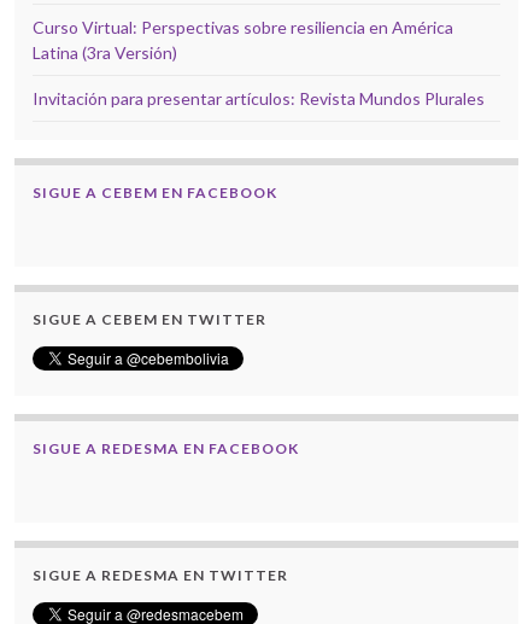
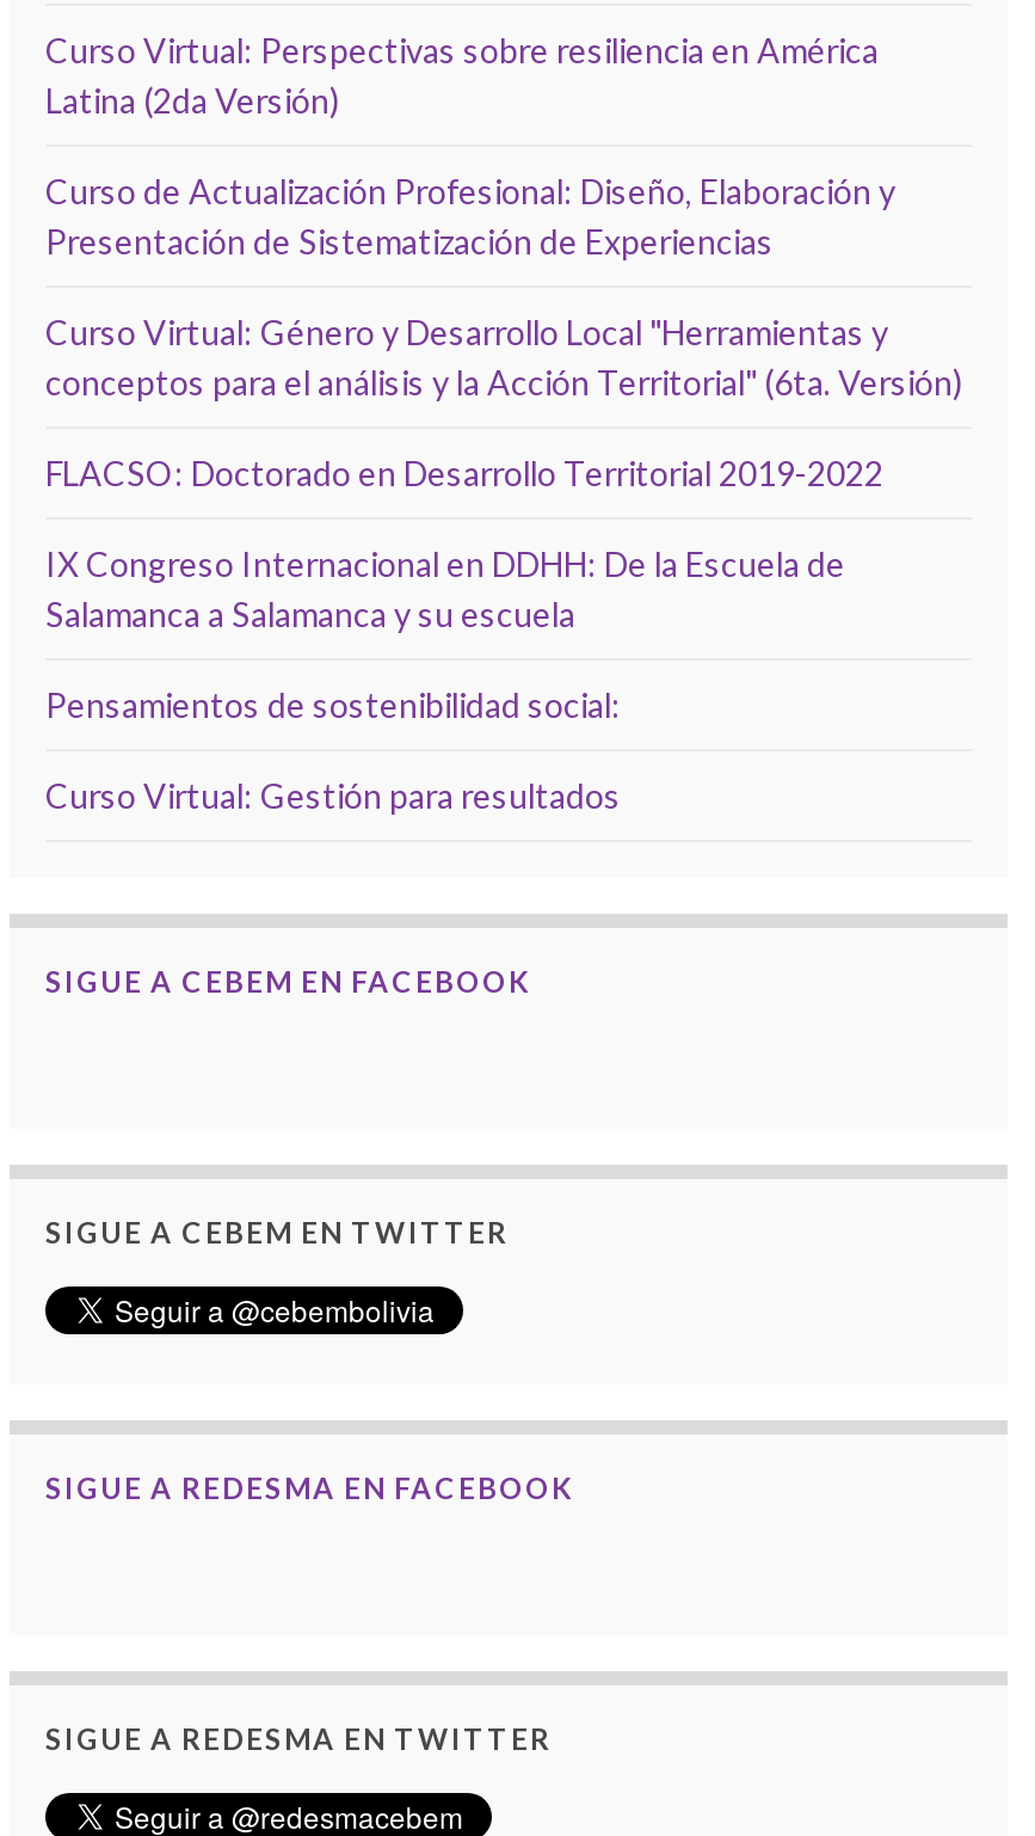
[33,42,485,108] Latina (3ra Versión) | Invitación para presentar artículos: Revista Mundos Plurales -> [45,79,962,815] Latina (2da Versión) | Curso de Actualización Profesional: Diseño, Elaboración y | Presentación de Sistematización de Experiencias | Curso Virtual: Género y Desarrollo Local "Herramientas y | conceptos para el análisis y la Acción Territorial" (6ta. Versión) | FLACSO: Doctorado en Desarrollo Territorial 2019-2022 | IX Congreso Internacional en DDHH: De la Escuela de | Salamanca a Salamanca y su escuela | Pensamientos de sostenibilidad social: | Curso Virtual: Gestión para resultados

